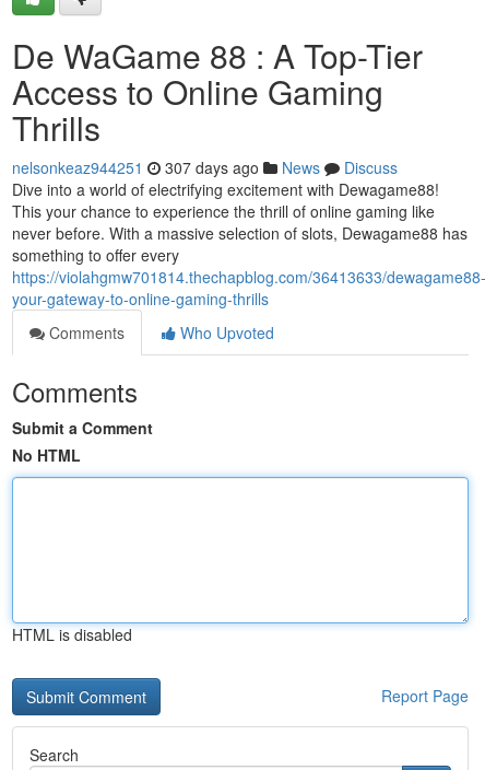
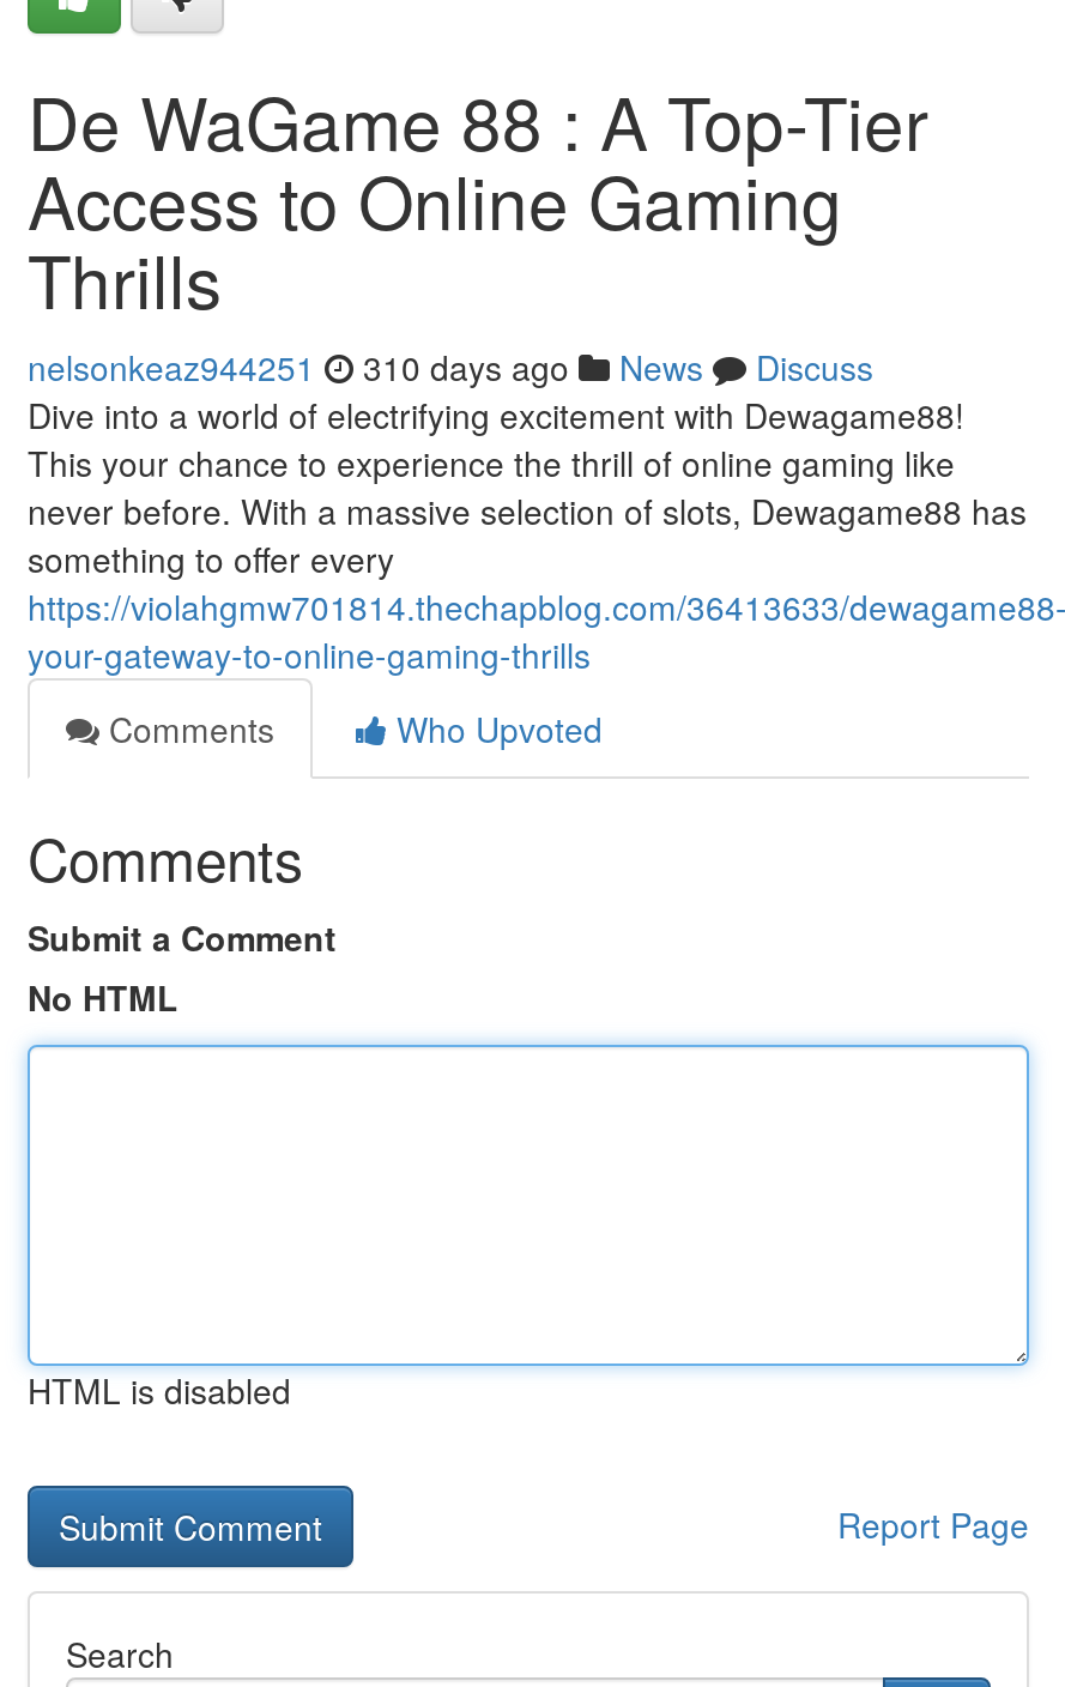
[12,156,398,178] nelsonkeaz944251 307 days ago News Discuss -> [28,343,873,391] nelsonkeaz944251 310 days ago News Discuss

